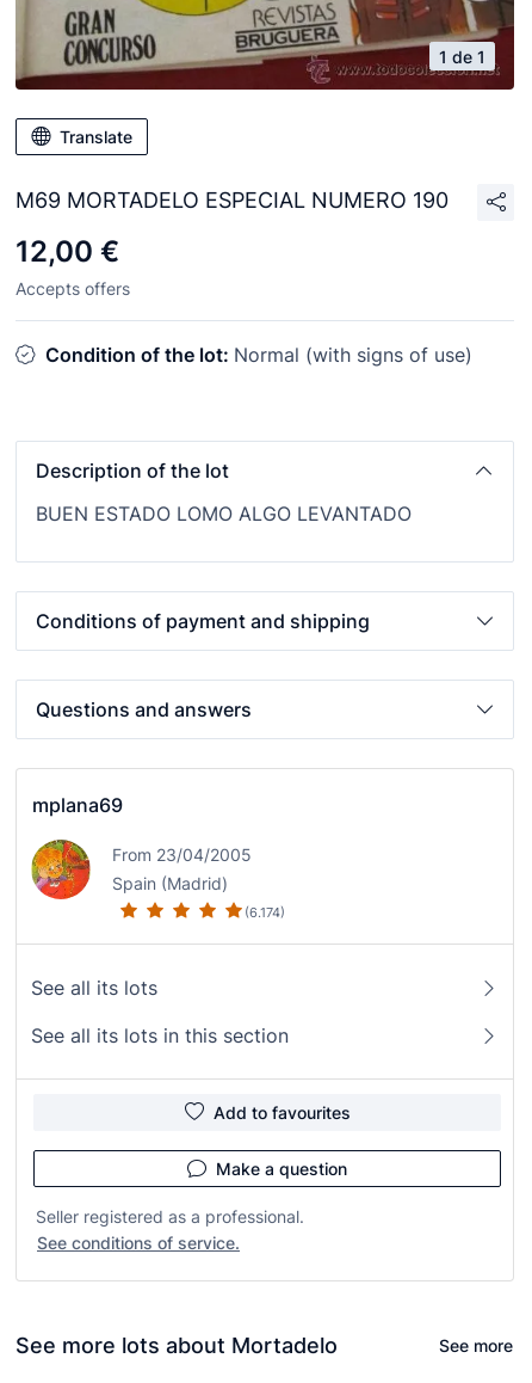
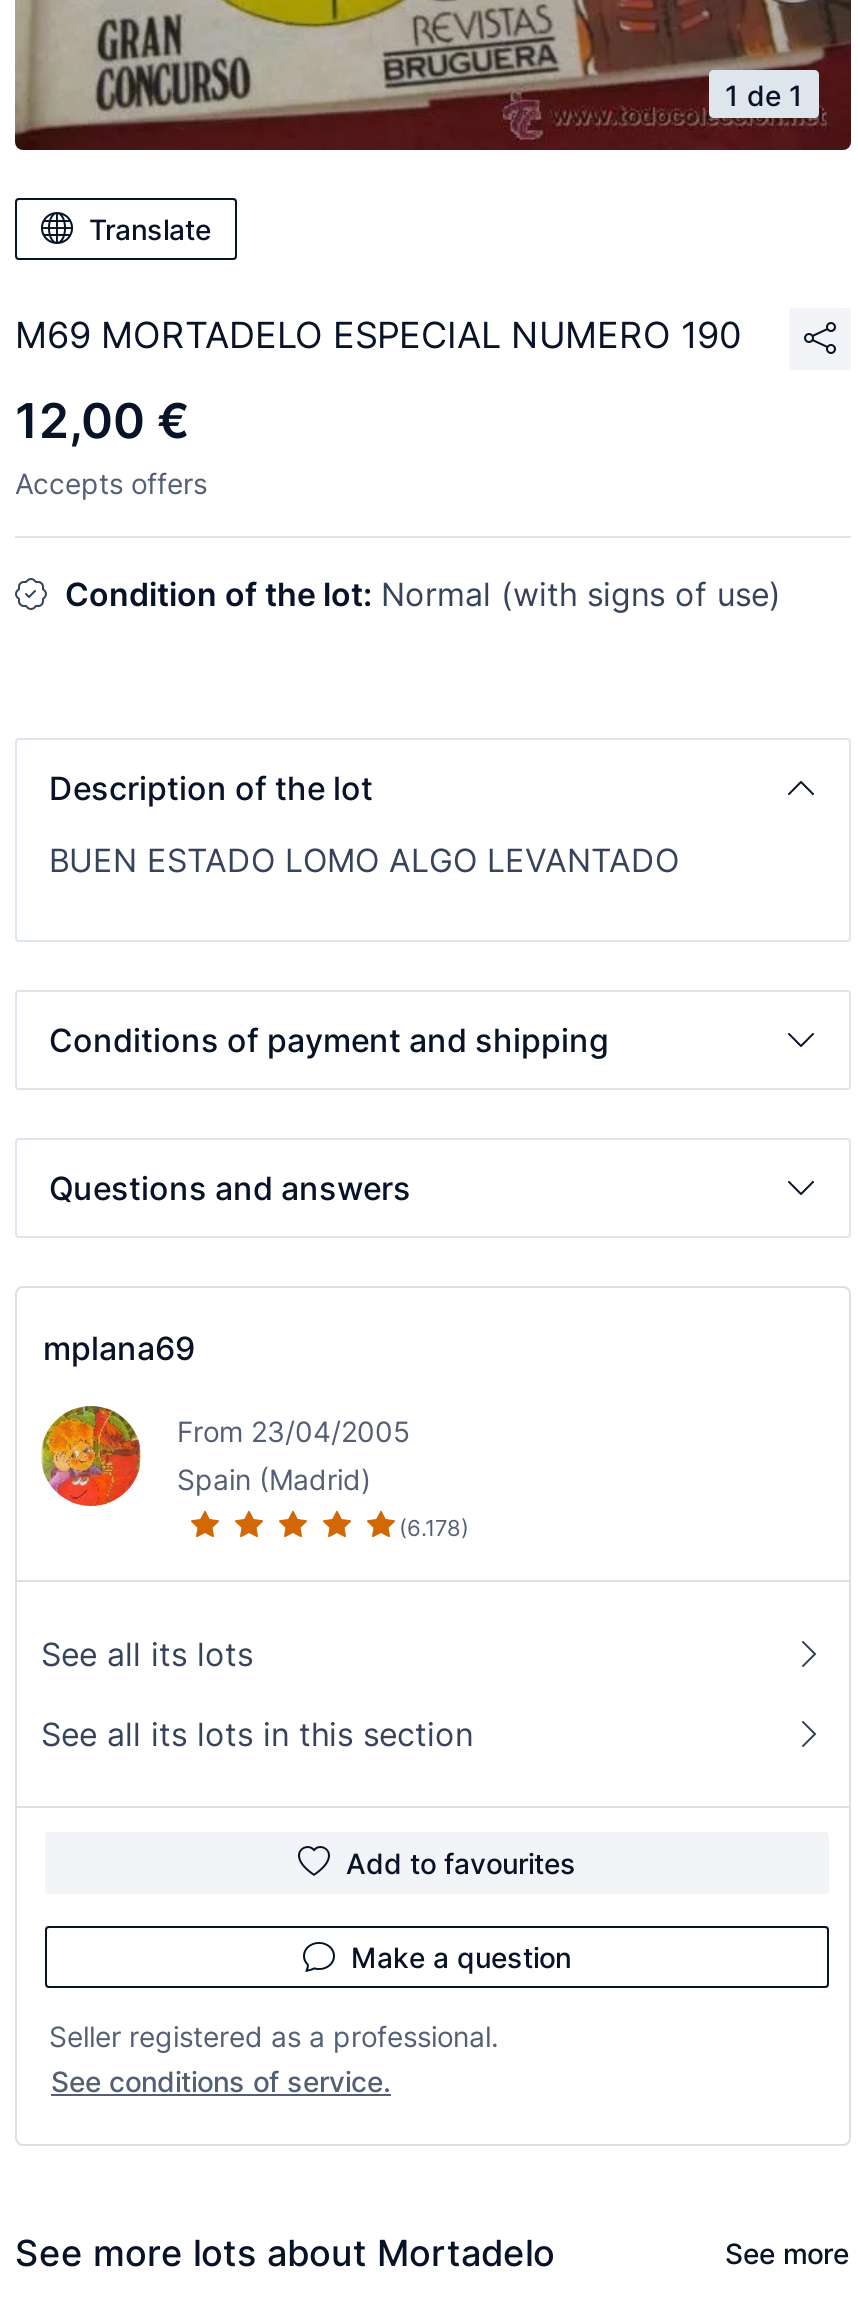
[245,904,285,920] (6.174) -> [399,1513,469,1541] (6.178)

